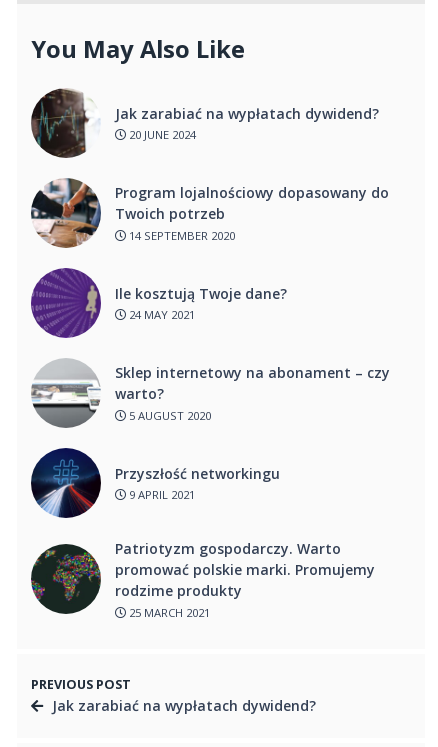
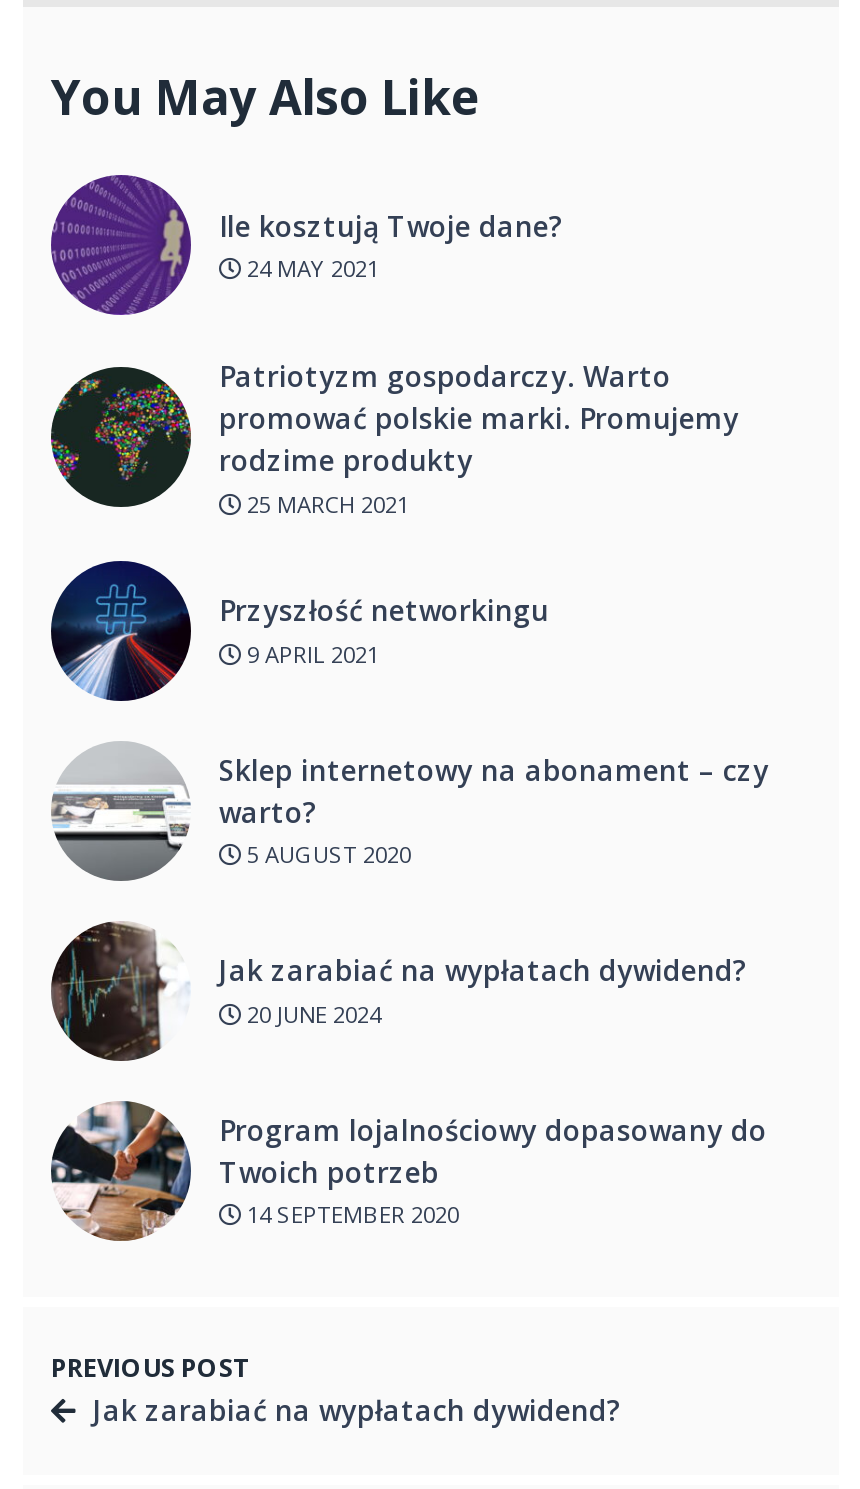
moved [30,88,389,243] -> [49,919,767,1230]: [image] | Jak zarabiać na wypłatach dywidend? | 20 JUNE 2024 | Program lojalnościowy dopasowany do | Twoich potrzeb | 14 SEPTEMBER 2020
moved [30,267,390,620] -> [51,175,769,870]: [image] | Ile kosztują Twoje dane? | 24 MAY 2021 | ... | rodzime produkty | 25 MARCH 2021
[30,358,101,429] [image] -> [51,761,191,883] [image]

